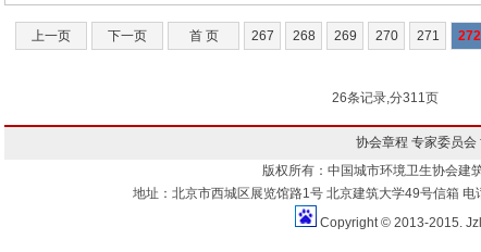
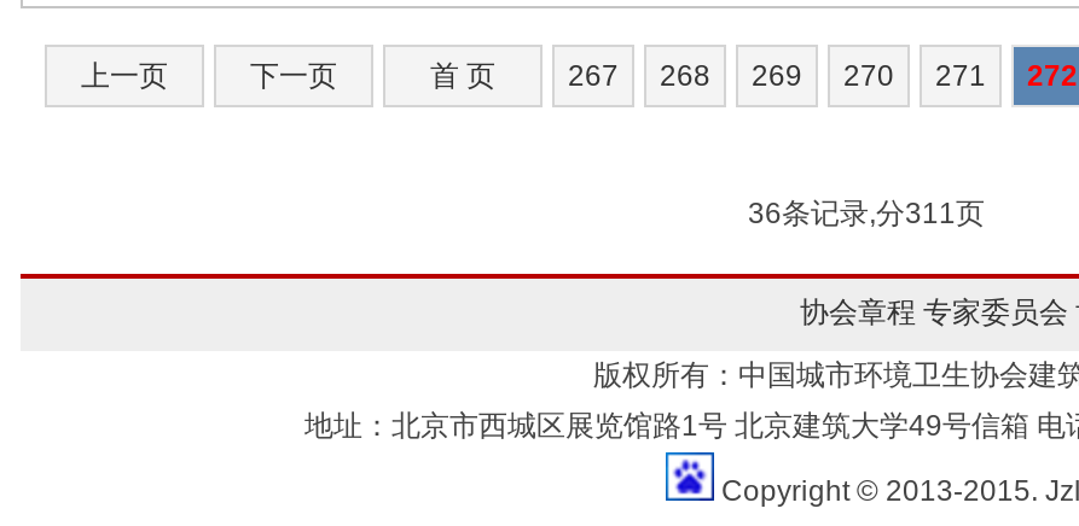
[332,90,439,105] 26条记录,分311页 -> [748,197,985,230] 36条记录,分311页

